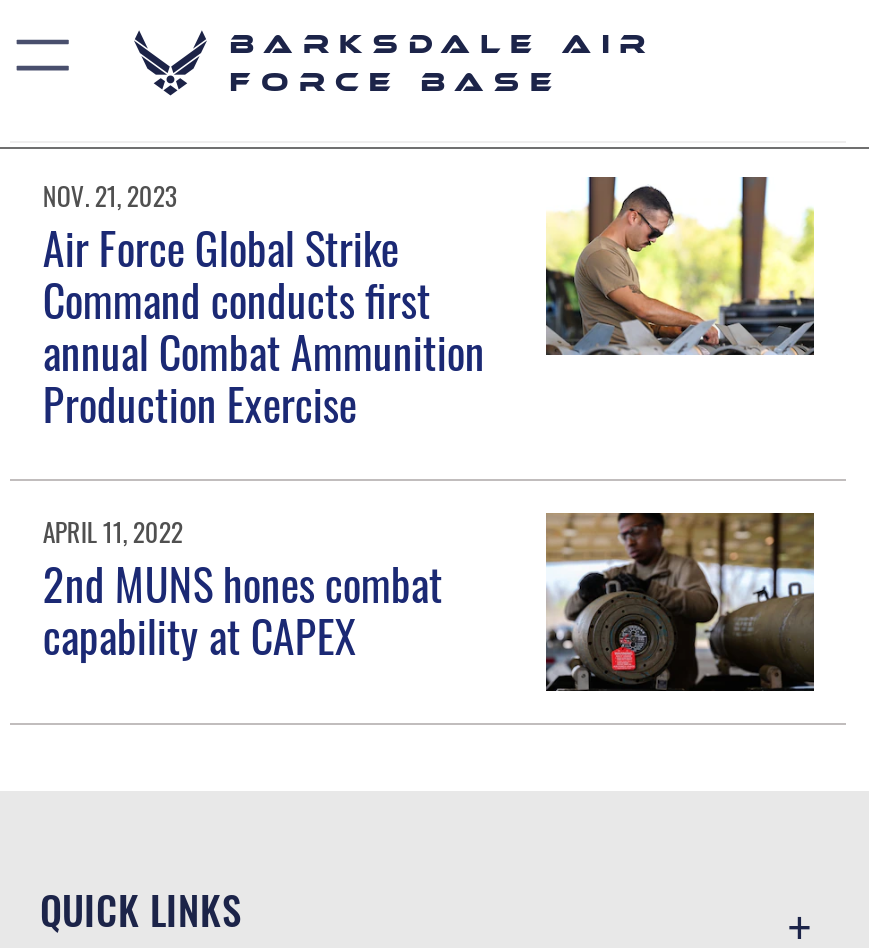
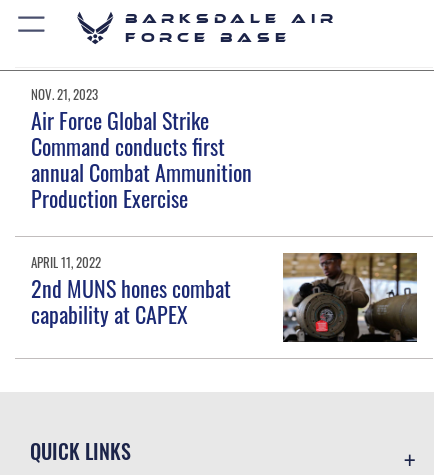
[544,175,816,357] [image] -> none

